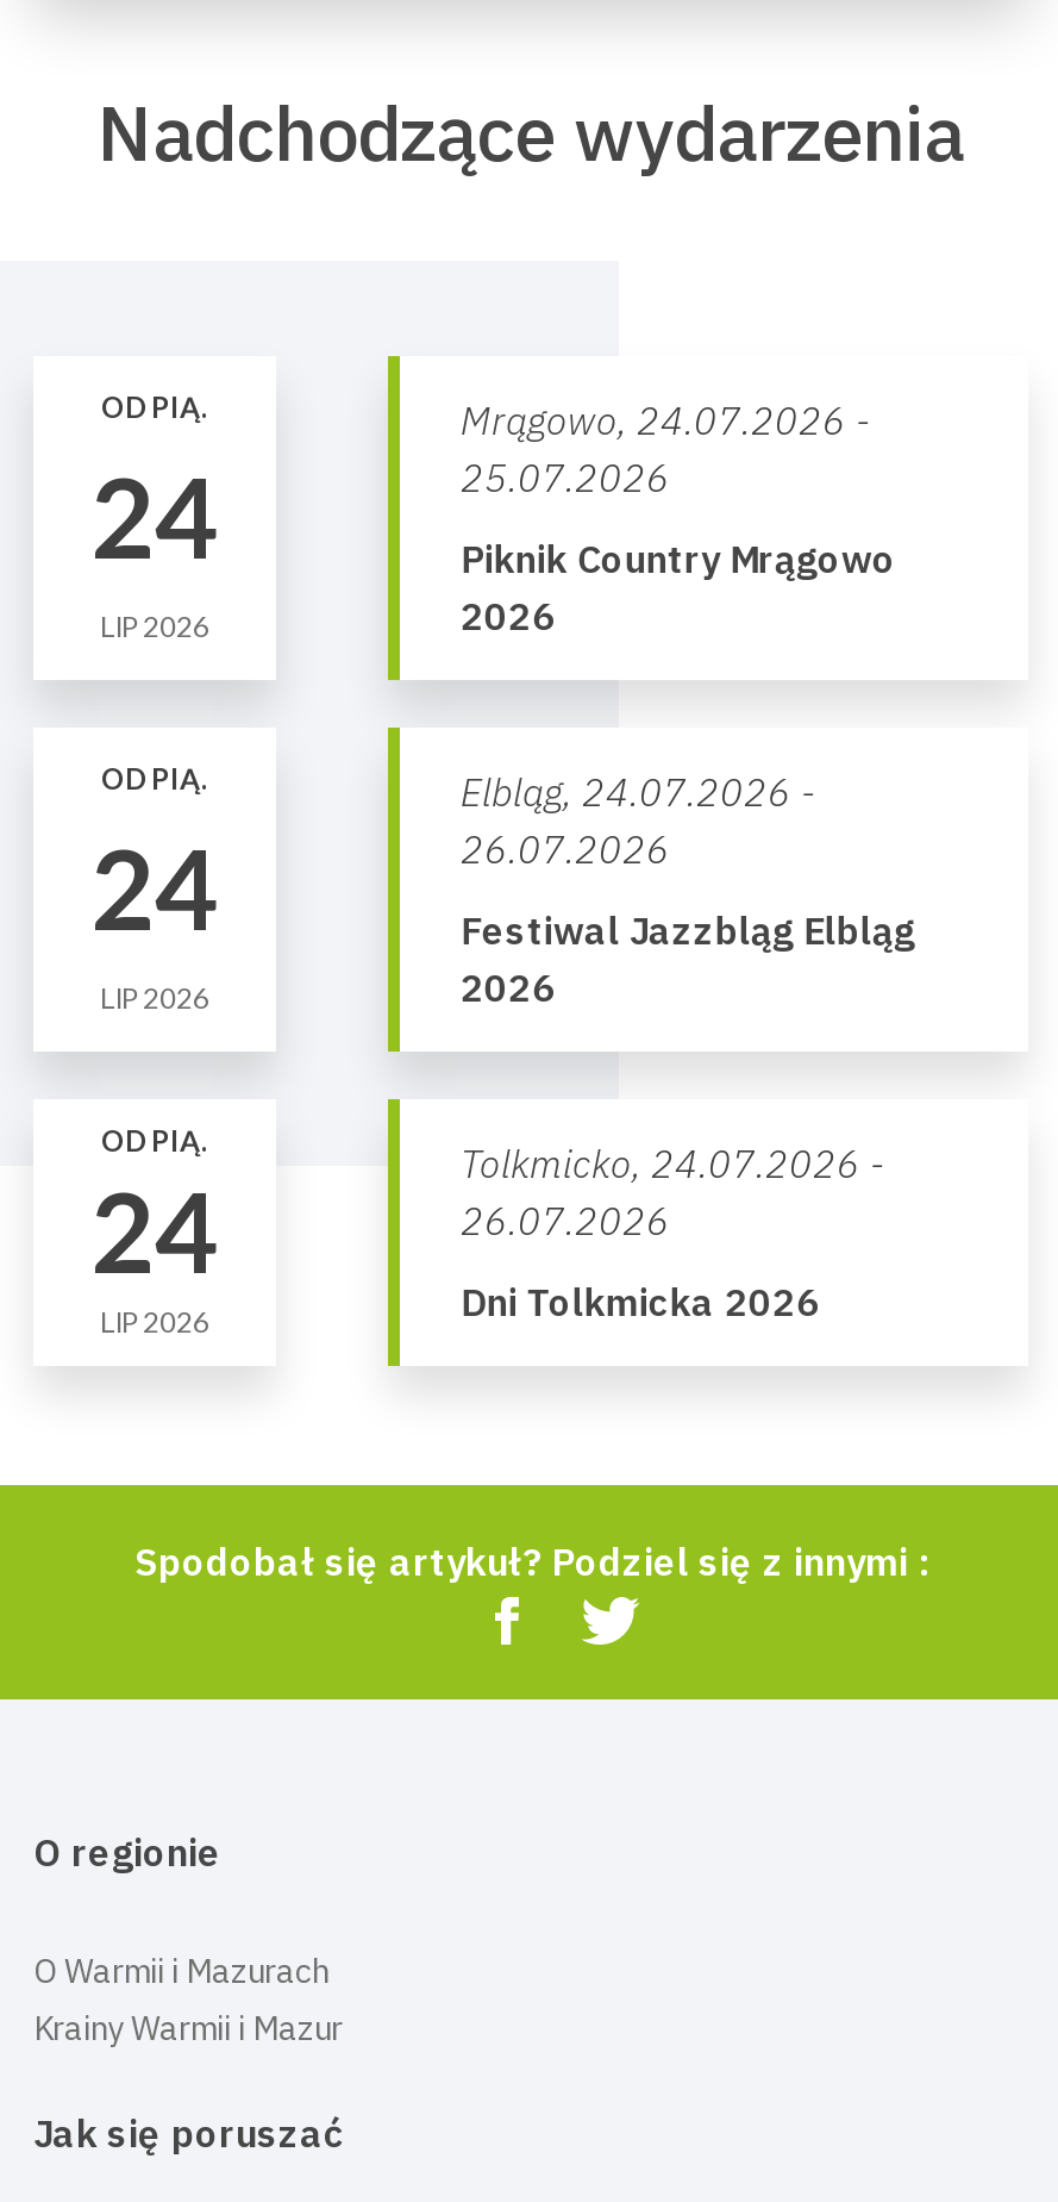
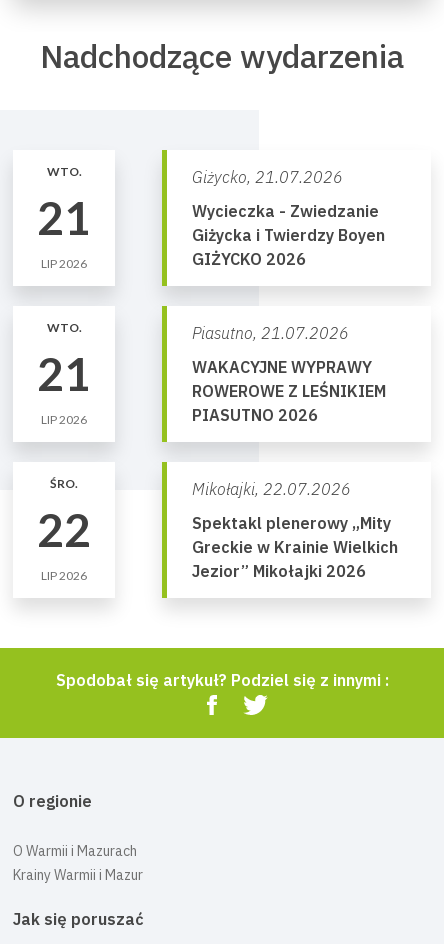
[90,390,219,583] OD PIĄ. | 24 -> [37,164,91,245] WTO. | 21
[460,397,869,502] Mrągowo, 24.07.2026 - | 25.07.2026 -> [192,167,343,187] Giżycko, 21.07.2026
[460,535,896,640] Piknik Country Mrągowo | 2026 -> [192,201,385,269] Wycieczka - Zwiedzanie | Giżycka i Twierdzy Boyen | GIŻYCKO 2026
[90,762,219,955] OD PIĄ. | 24 -> [37,320,91,401] WTO. | 21
[460,769,815,874] Elbląg, 24.07.2026 - | 26.07.2026 -> [192,323,349,343] Piasutno, 21.07.2026
[460,907,915,1012] Festiwal Jazzbląg Elbląg | 2026 -> [192,357,386,425] WAKACYJNE WYPRAWY | ROWEROWE Z LEŚNIKIEM | PIASUTNO 2026
[90,1124,219,1298] OD PIĄ. | 24 -> [37,476,91,557] ŚRO. | 22
[460,1140,884,1245] Tolkmicko, 24.07.2026 - | 26.07.2026 -> [192,479,351,499] Mikołajki, 22.07.2026
[460,1279,820,1326] Dni Tolkmicka 2026 -> [192,513,398,581] Spektakl plenerowy „Mity | Greckie w Krainie Wielkich | Jezior” Mikołajki 2026

